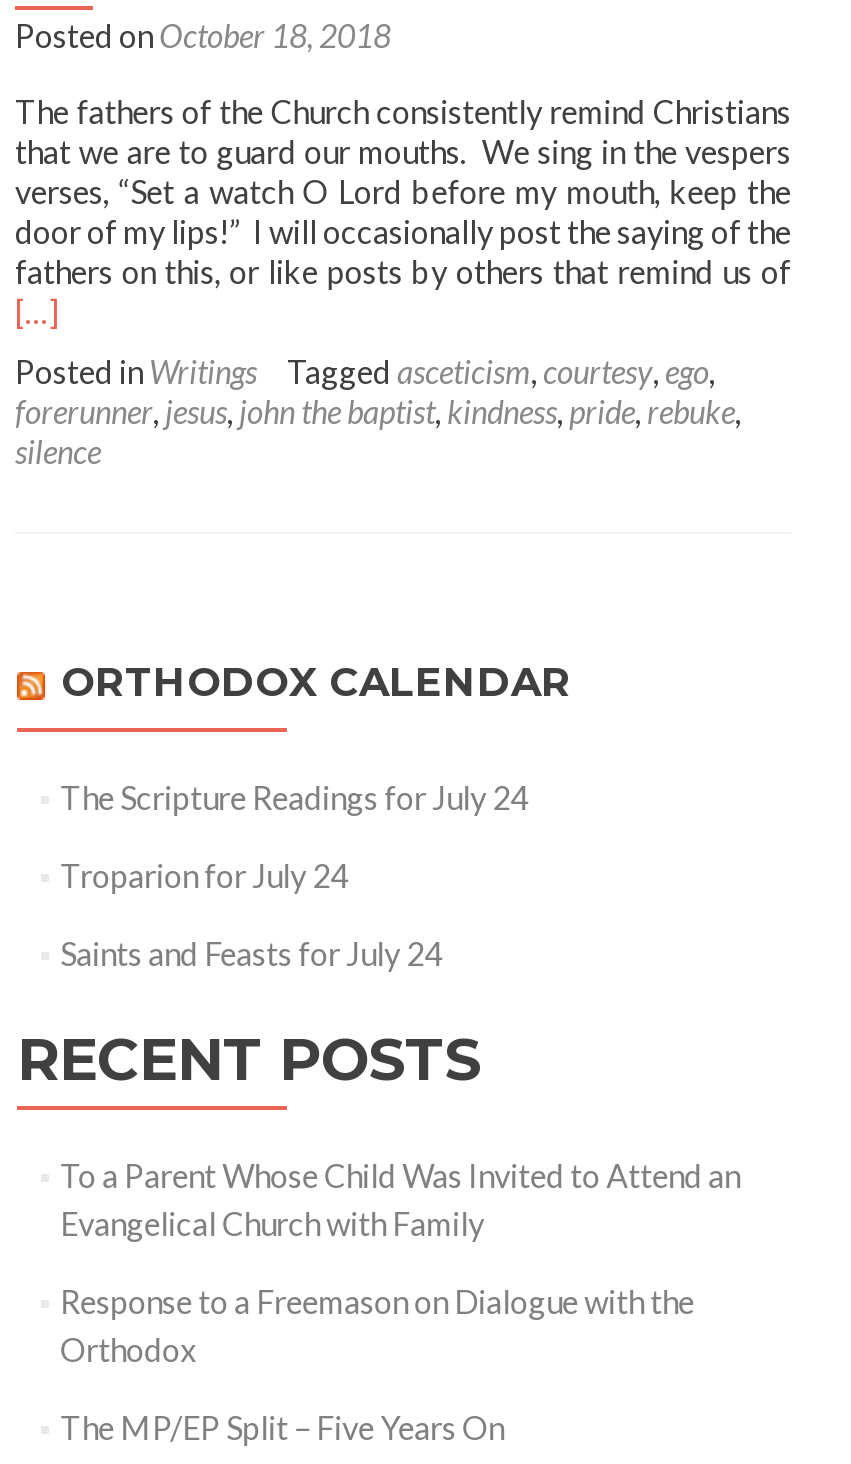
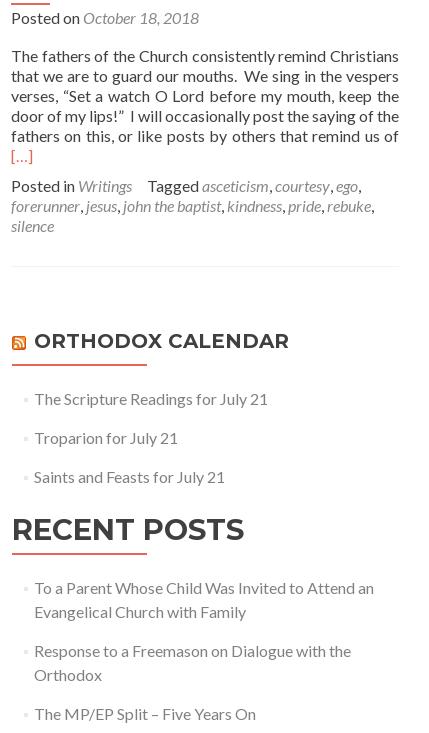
[60,778,528,816] The Scripture Readings for July 24 -> [34,389,268,408] The Scripture Readings for July 21
[60,856,348,894] Troparion for July 24 -> [34,428,178,447] Troparion for July 21
[60,934,442,972] Saints and Feasts for July 24 -> [34,467,225,486] Saints and Feasts for July 21

